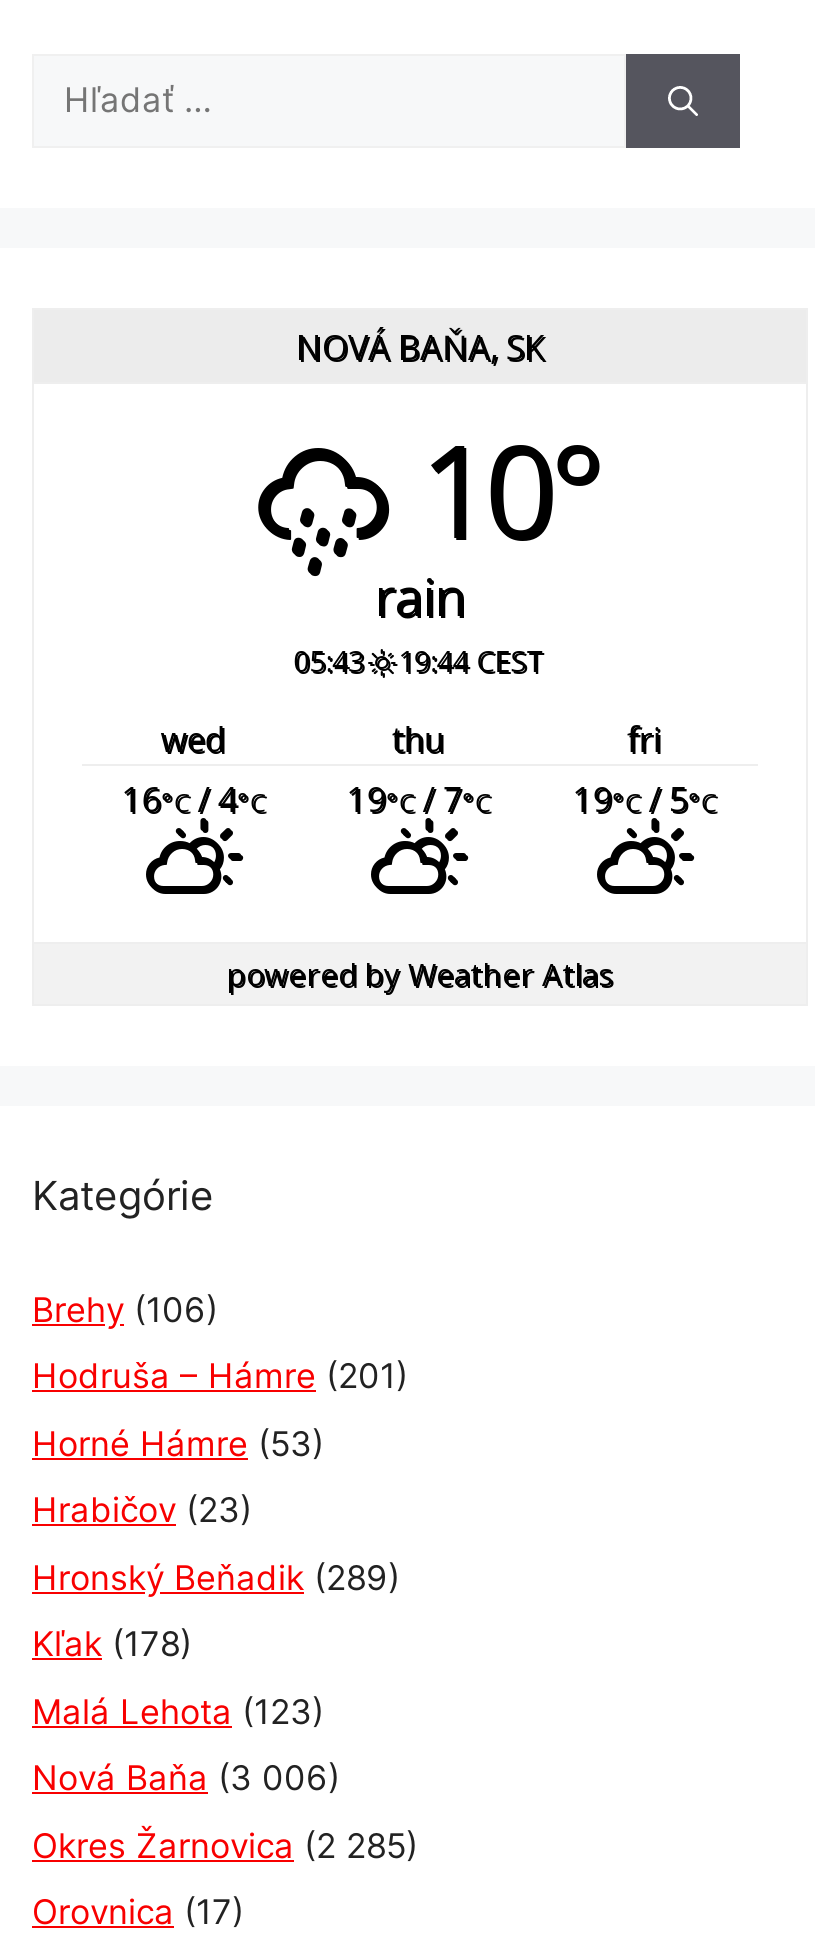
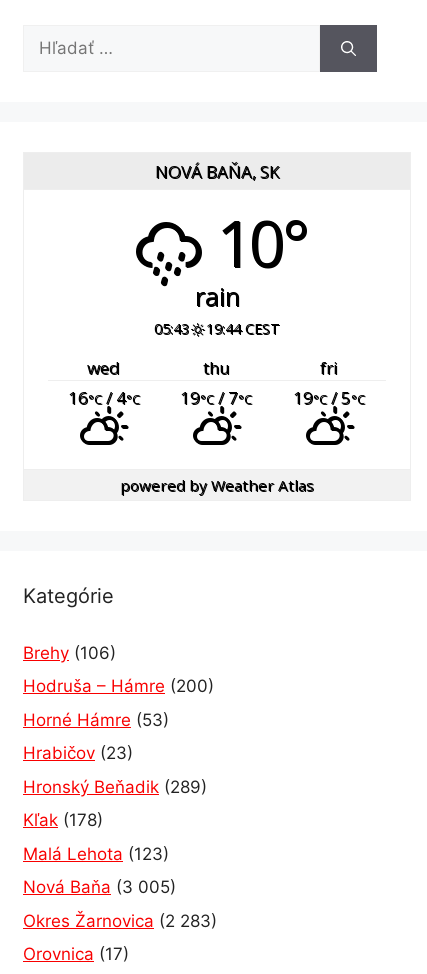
[32,1357,408,1397] Hodruša – Hámre (201) -> [23,676,214,696] Hodruša – Hámre (200)
[32,1759,340,1799] Nová Baňa (3 006) -> [23,877,176,897] Nová Baňa (3 005)
[32,1826,418,1866] Okres Žarnovica (2 285) -> [23,911,217,931] Okres Žarnovica (2 283)

